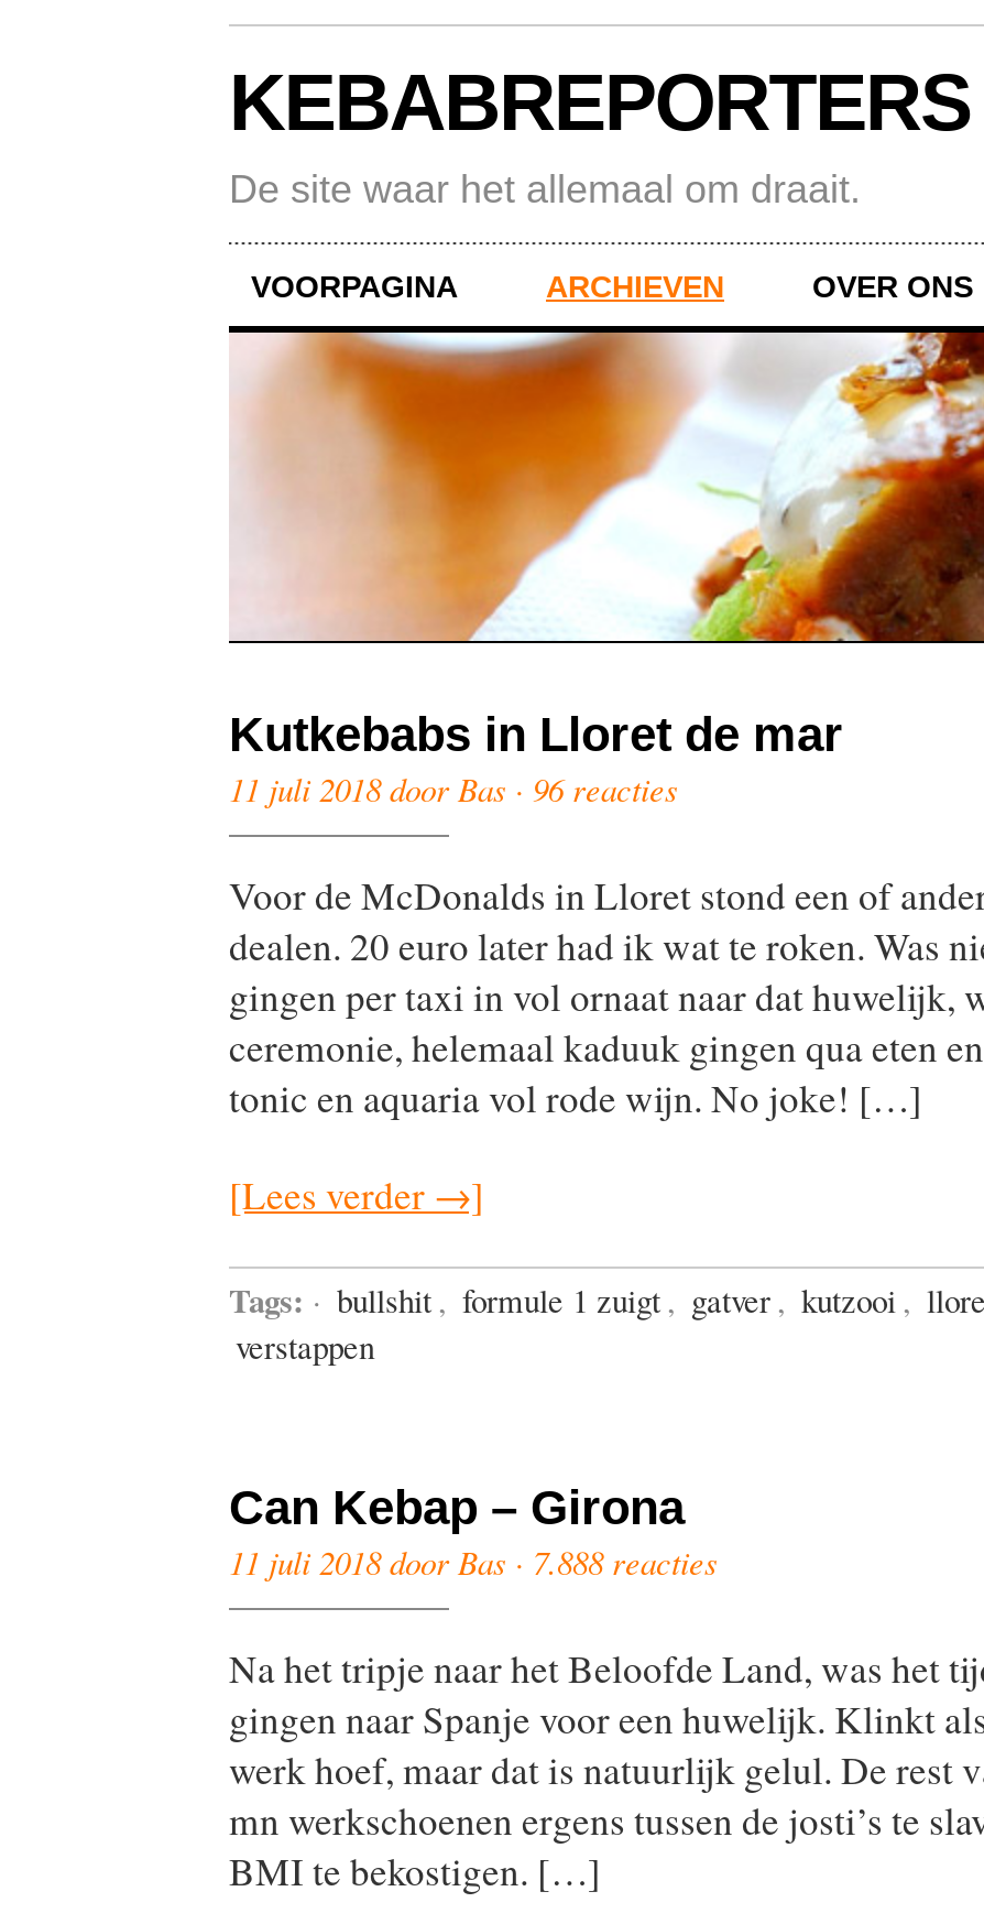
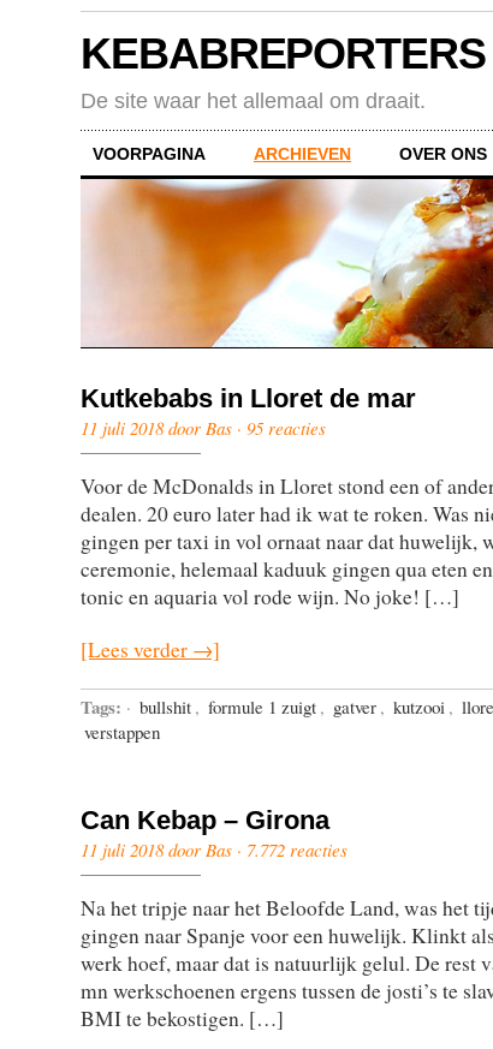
[229,766,678,810] 11 juli 2018 door Bas · 96 reacties -> [81,416,326,440] 11 juli 2018 door Bas · 95 reacties
[229,1539,718,1583] 11 juli 2018 door Bas · 7.888 reacties -> [81,837,348,861] 11 juli 2018 door Bas · 7.772 reacties

